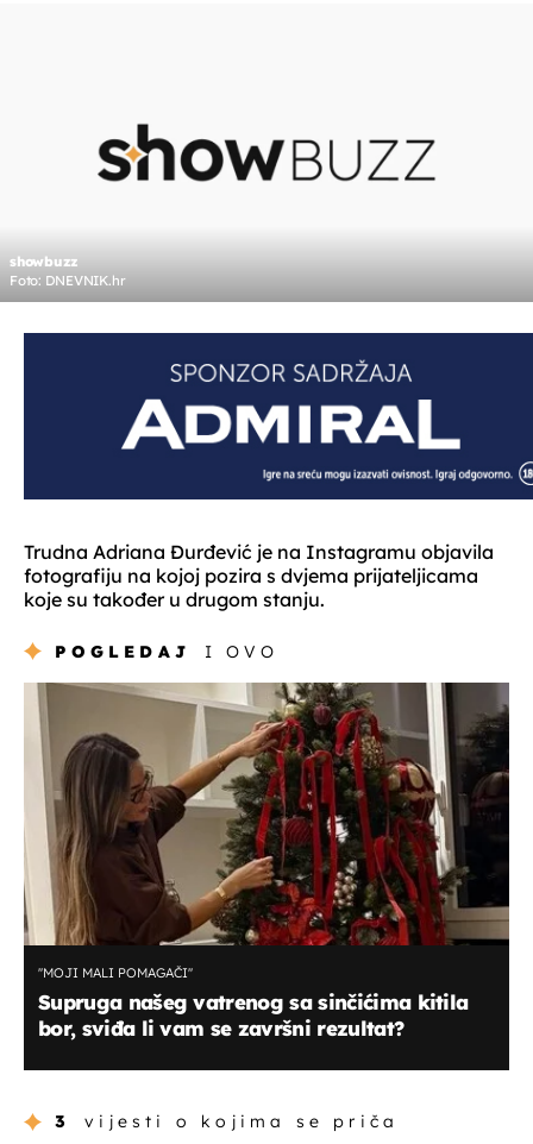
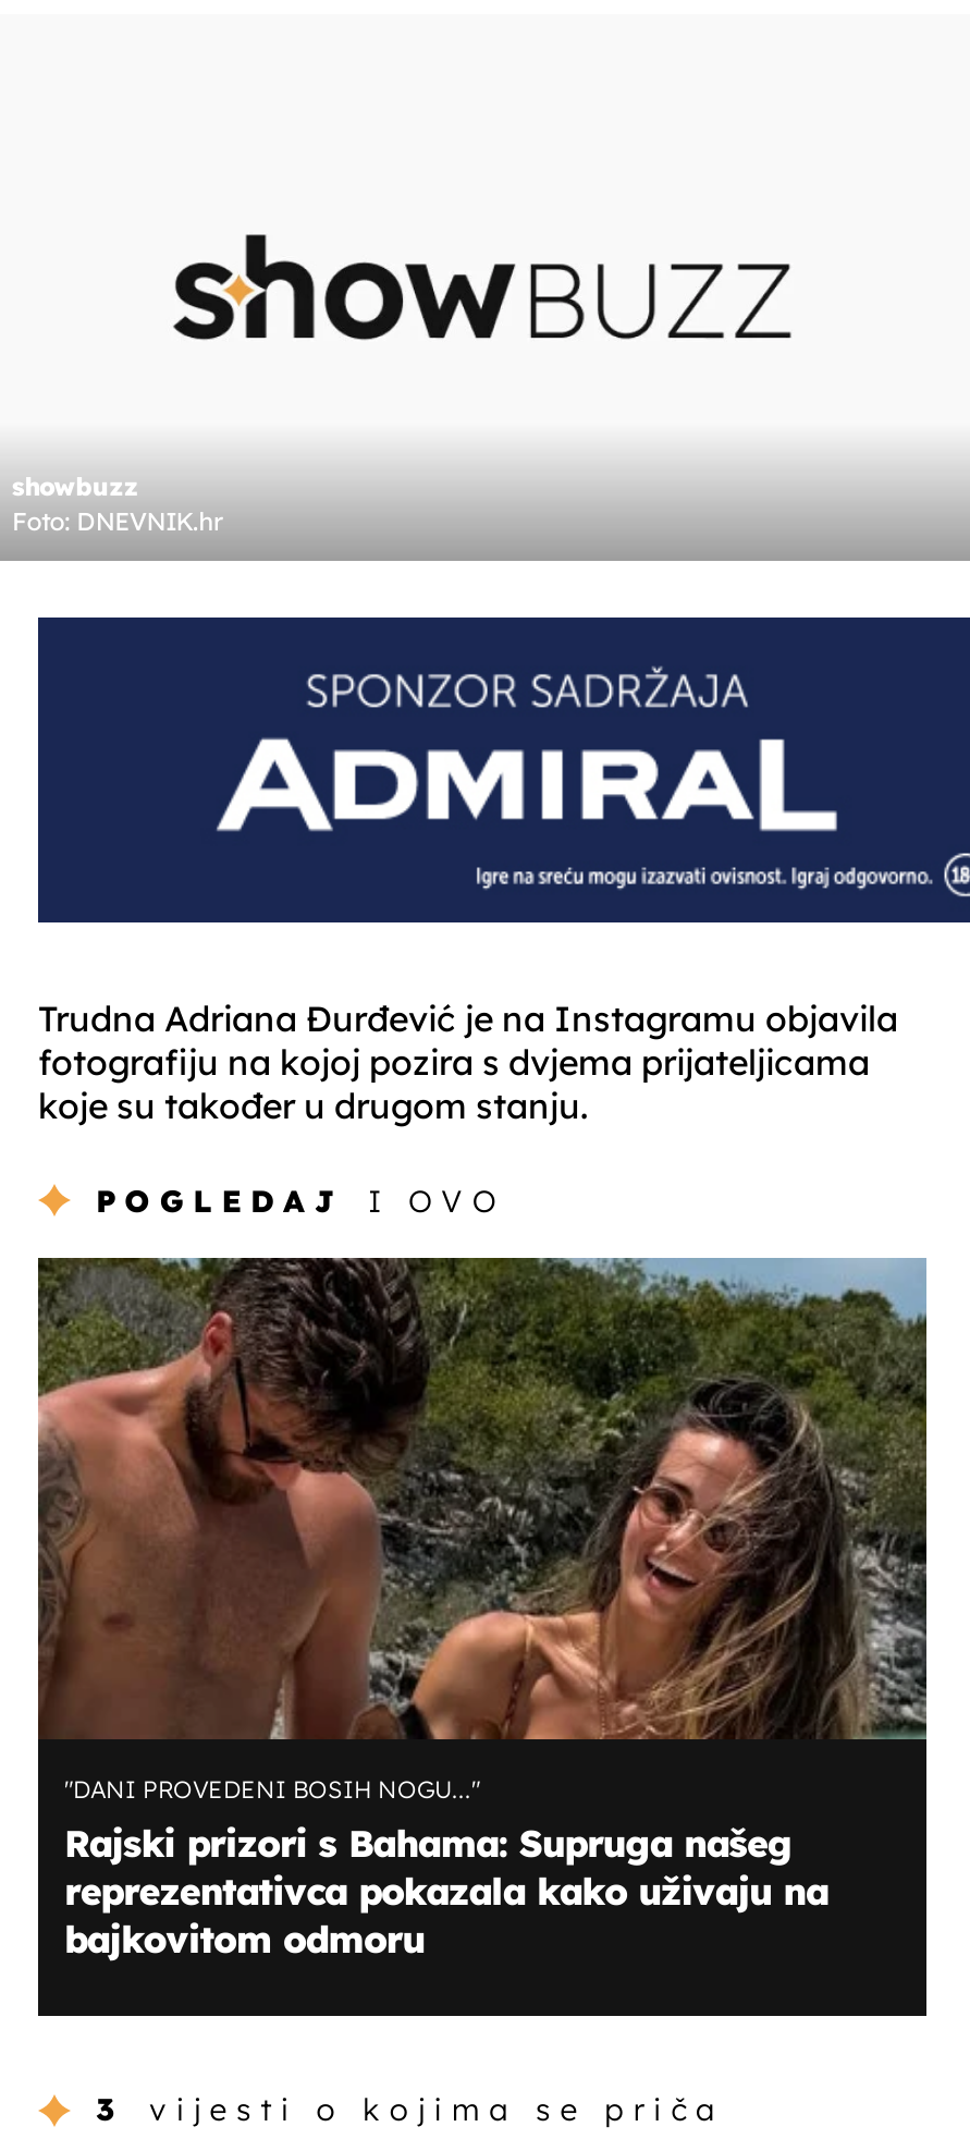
[24,681,509,1041] [image] | ''MOJI MALI POMAGAČI'' | Supruga našeg vatrenog sa sinčićima kitila | bor, sviđa li vam se završni rezultat? -> [36,1256,926,1962] [image] | "DANI PROVEDENI BOSIH NOGU..." | Rajski prizori s Bahama: Supruga našeg | reprezentativca pokazala kako uživaju na | bajkovitom odmoru

